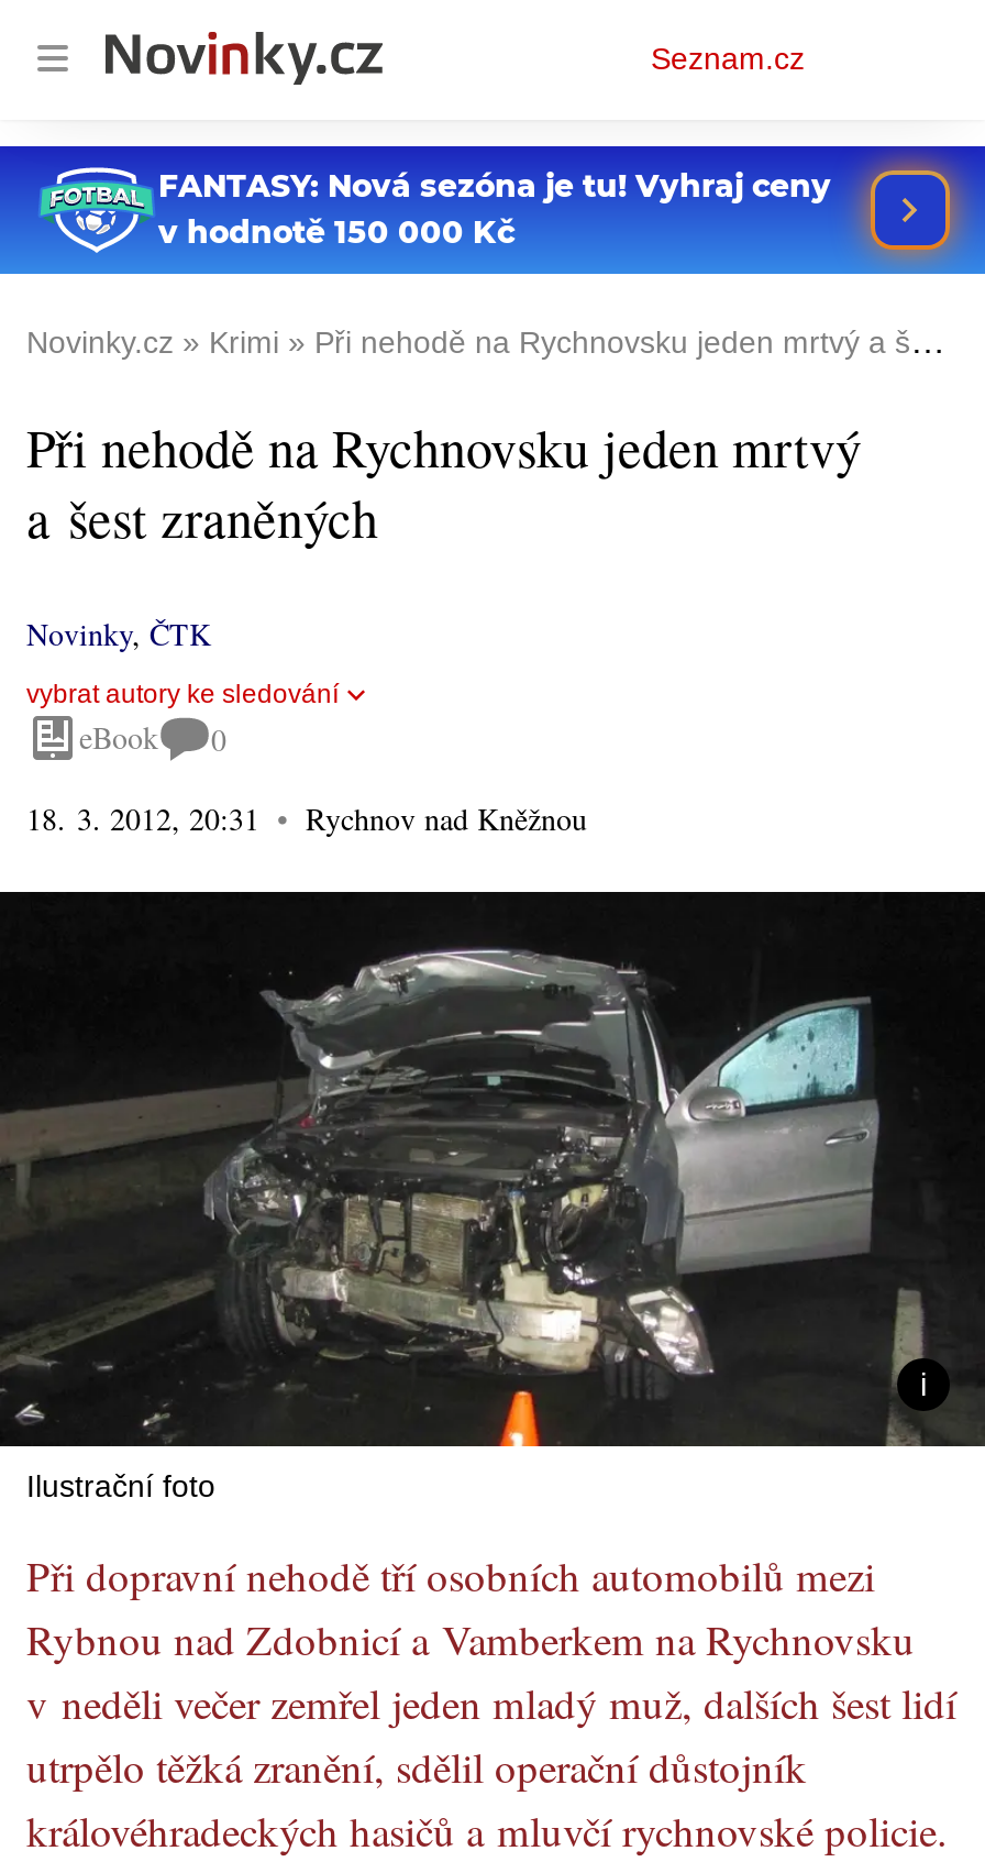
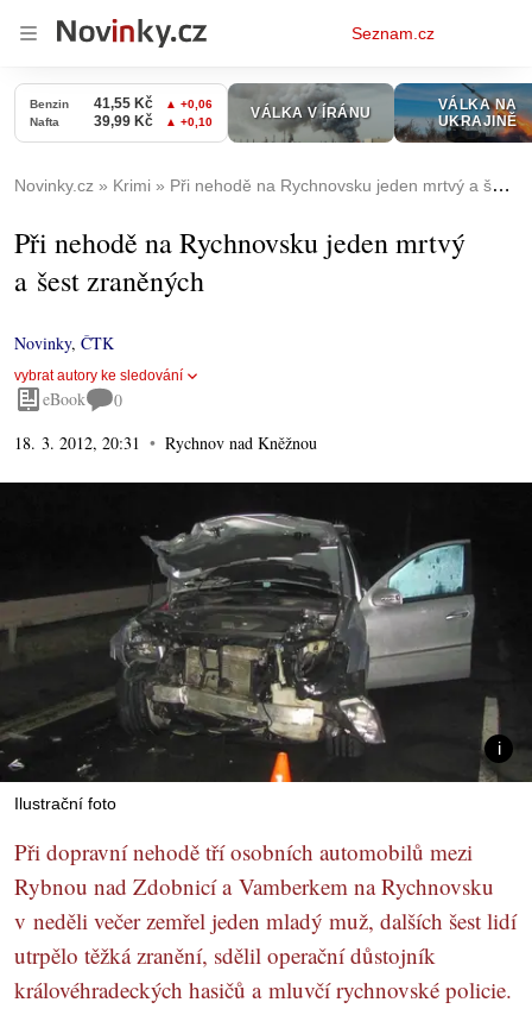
[7,144,978,276] [image] -> [4,81,528,149] [image]

